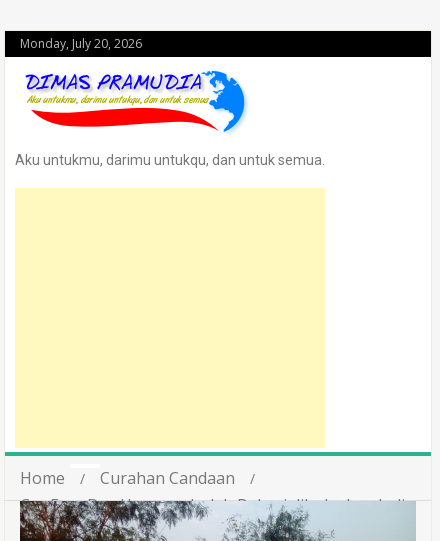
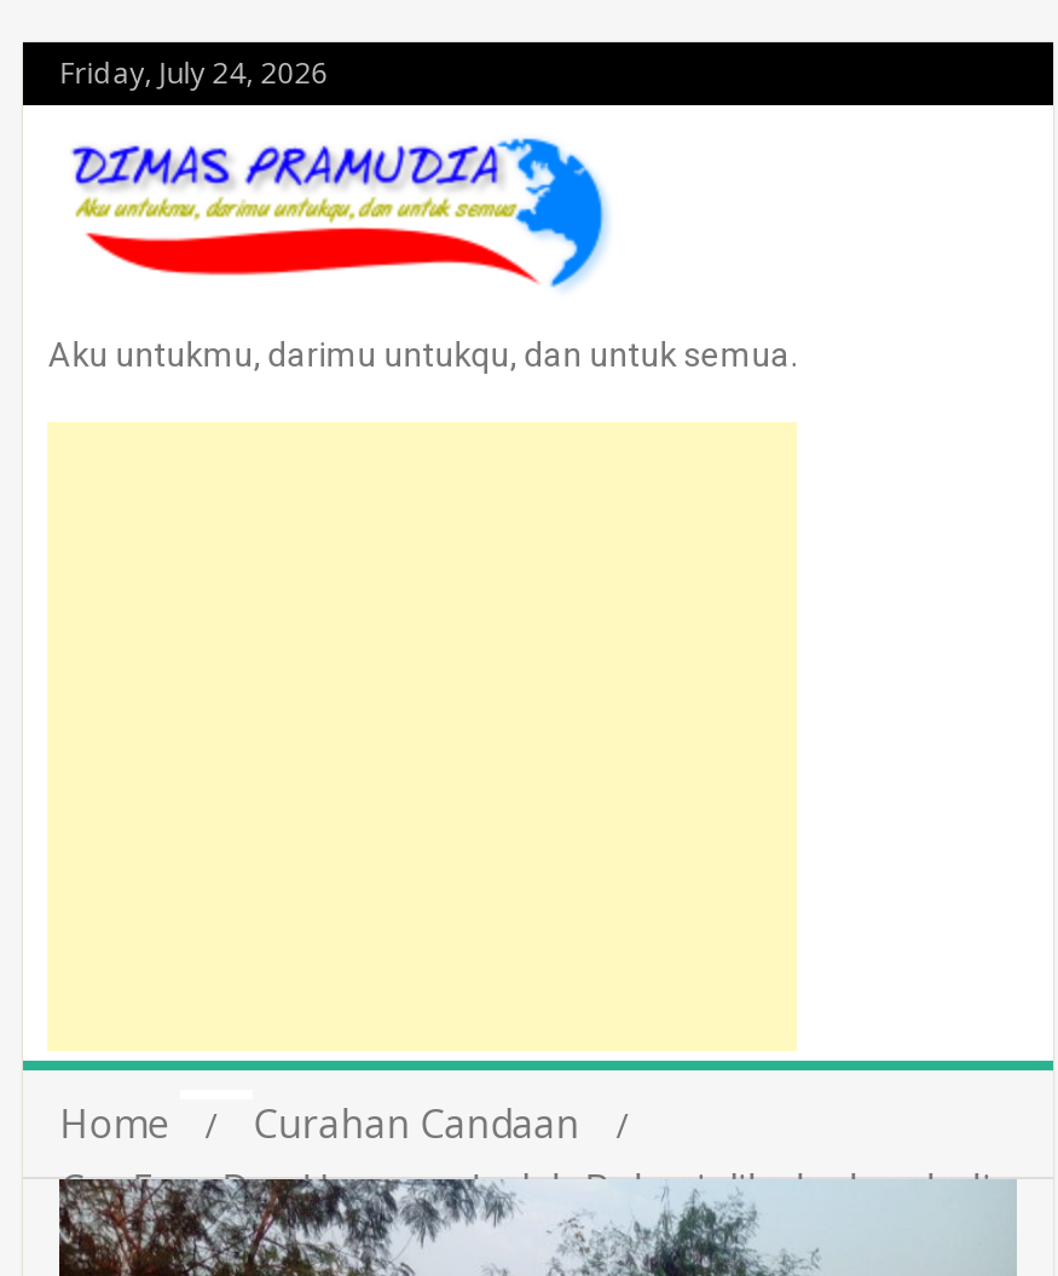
[20,35,142,52] Monday, July 20, 2026 -> [60,52,328,93] Friday, July 24, 2026

